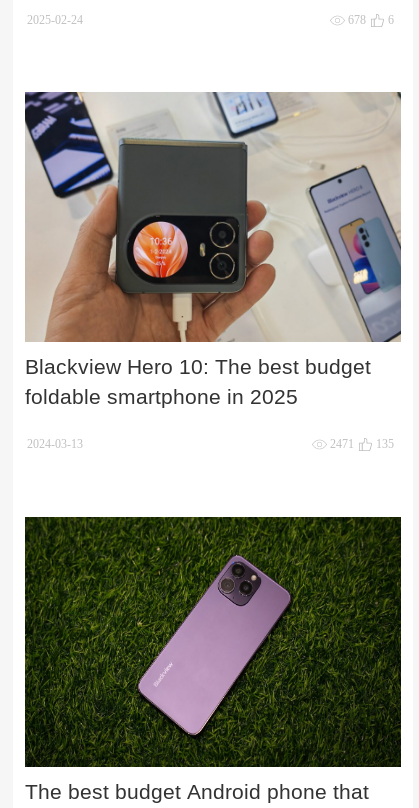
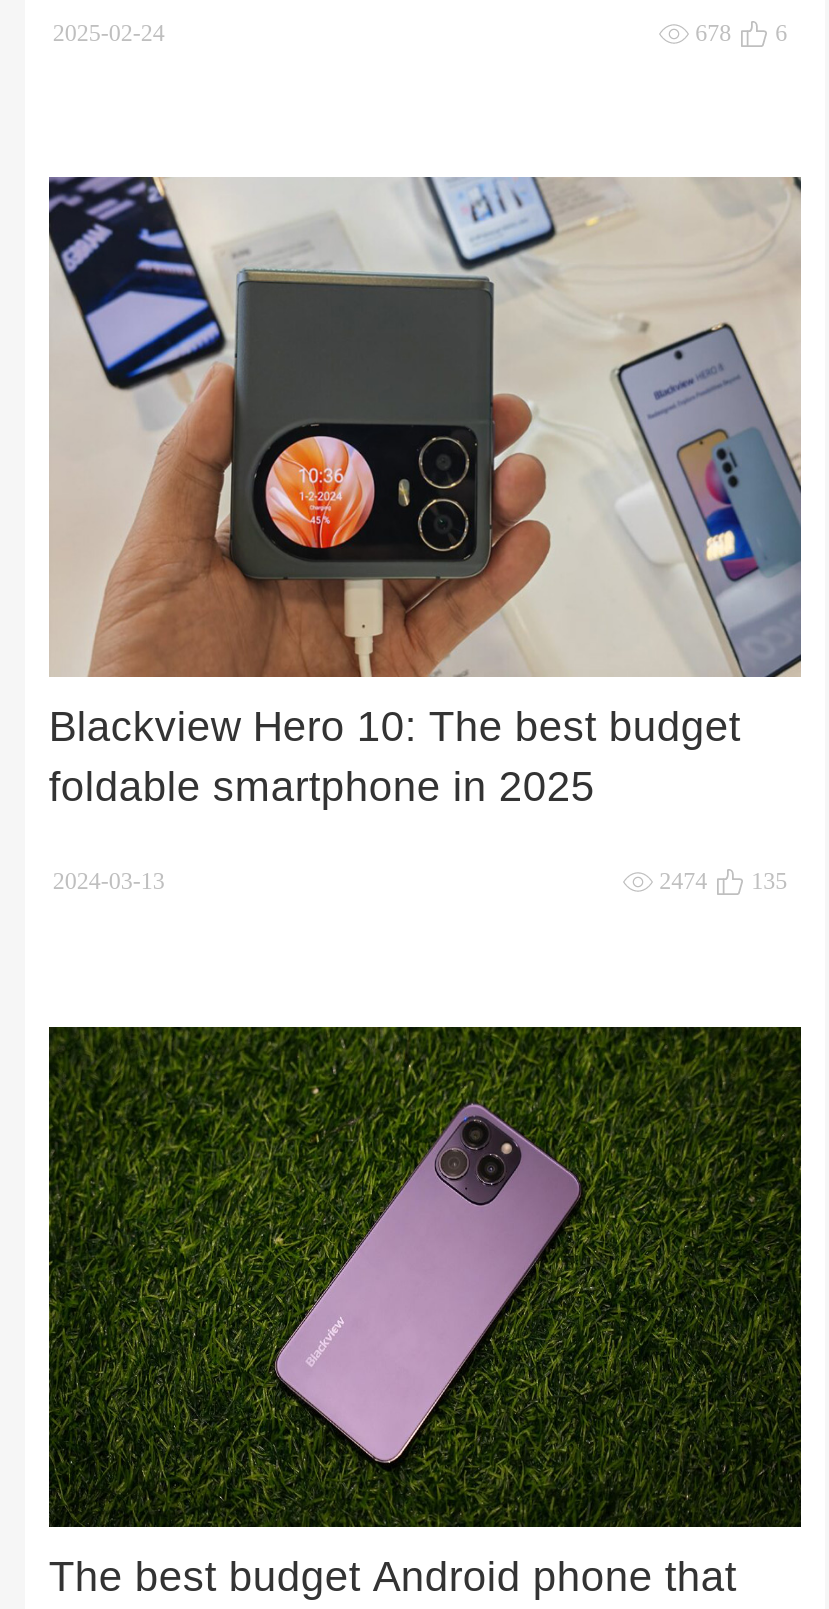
[330,437,394,451] 2471 135 -> [659,868,787,896] 2474 135

